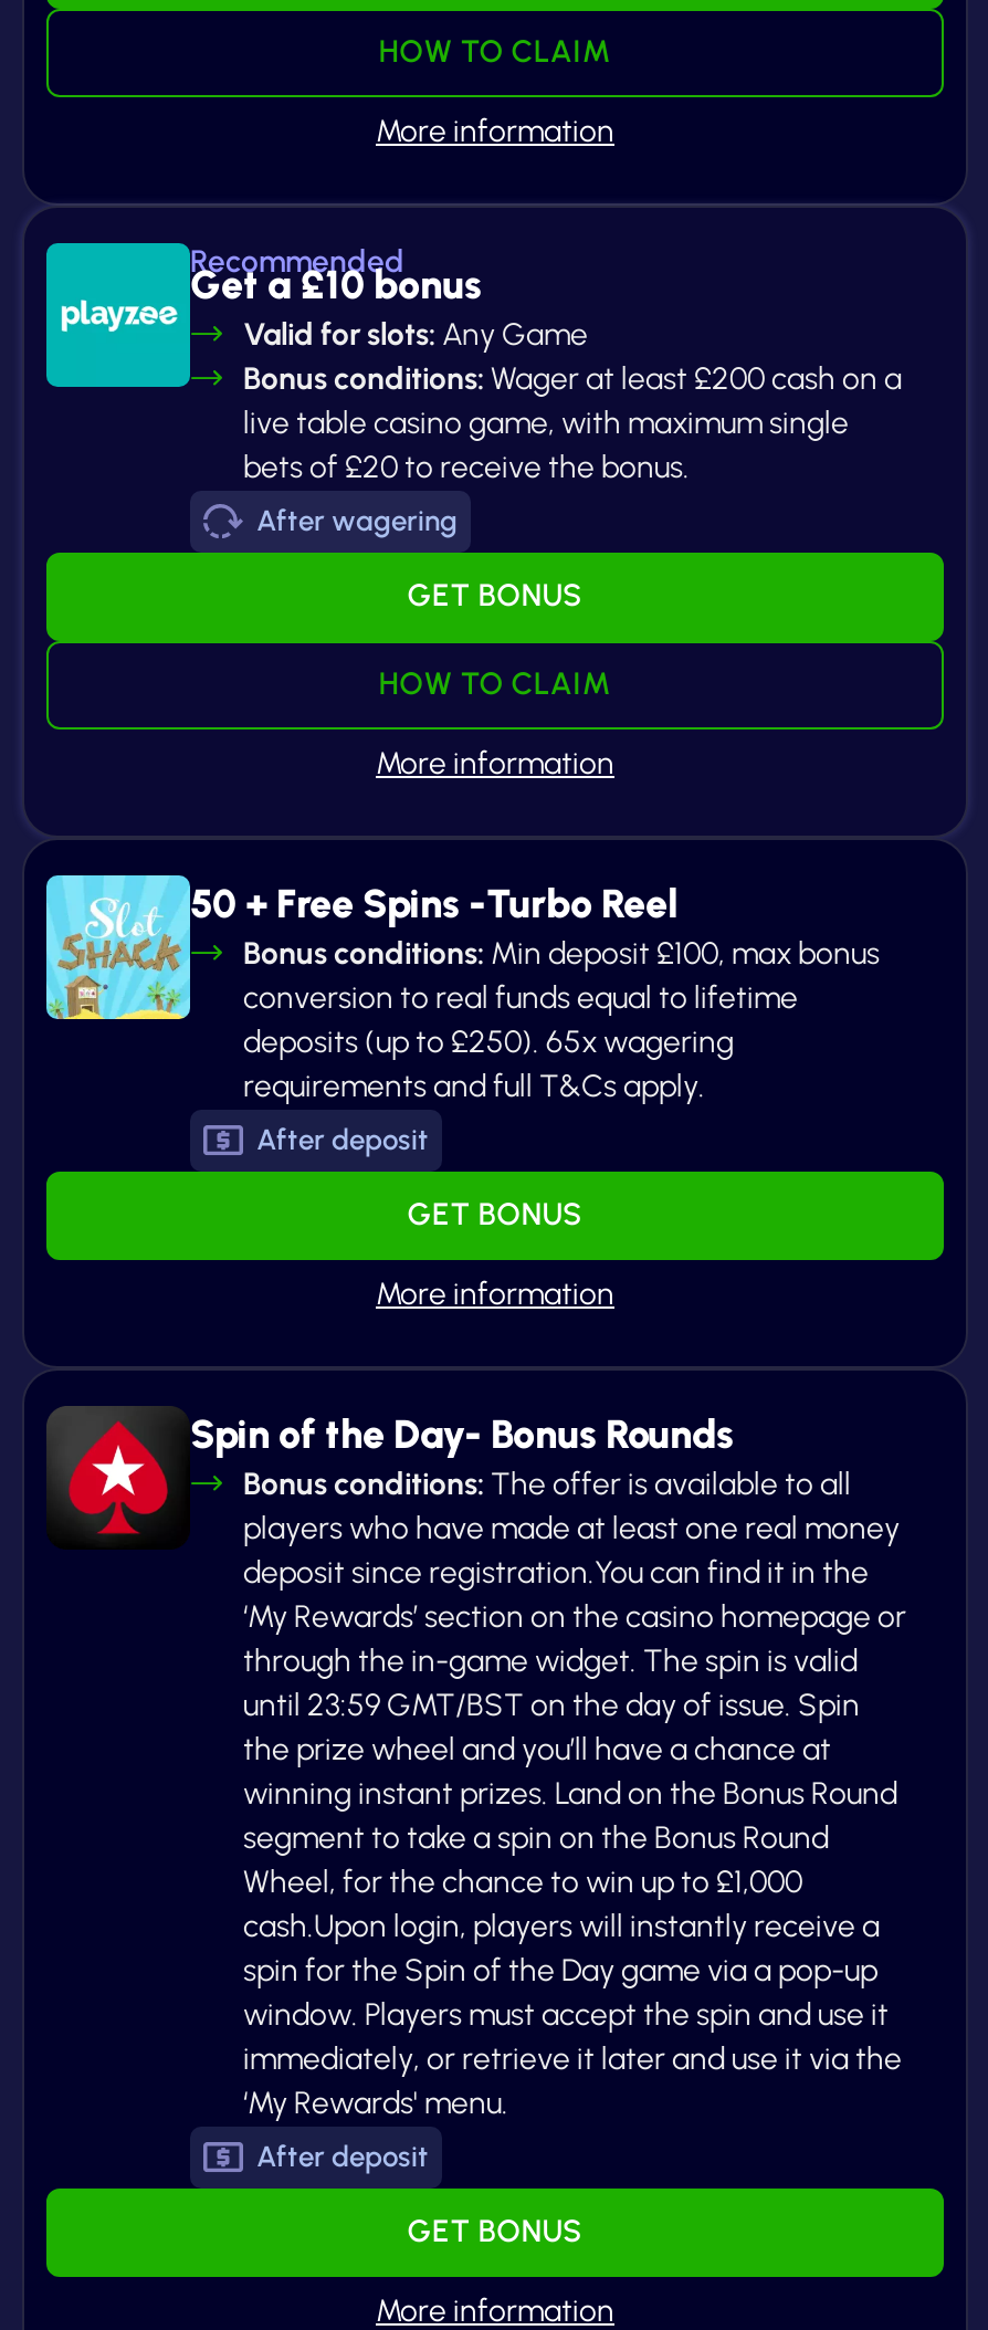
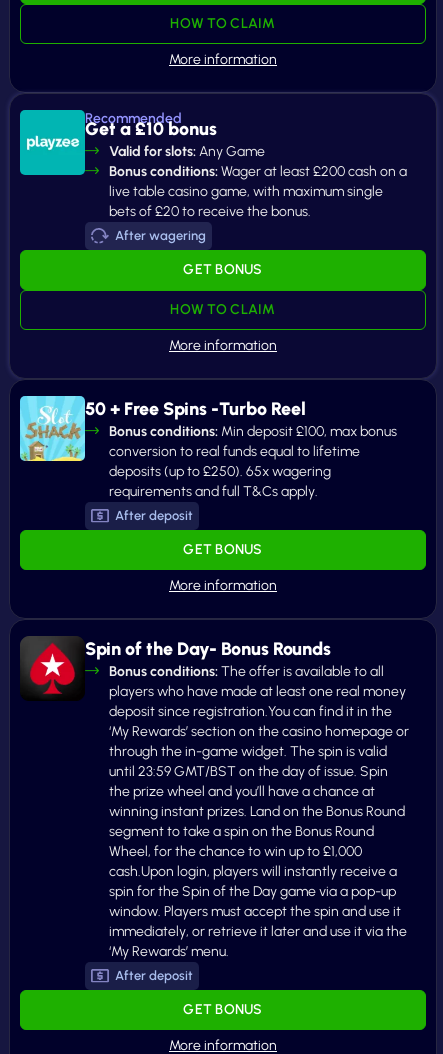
[243,2085,508,2122] ‘My Rewards' menu. -> [109,943,229,960] ‘My Rewards’ menu.

